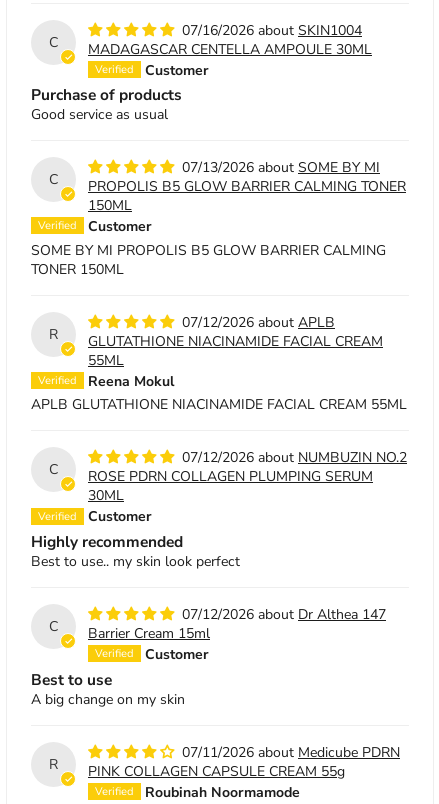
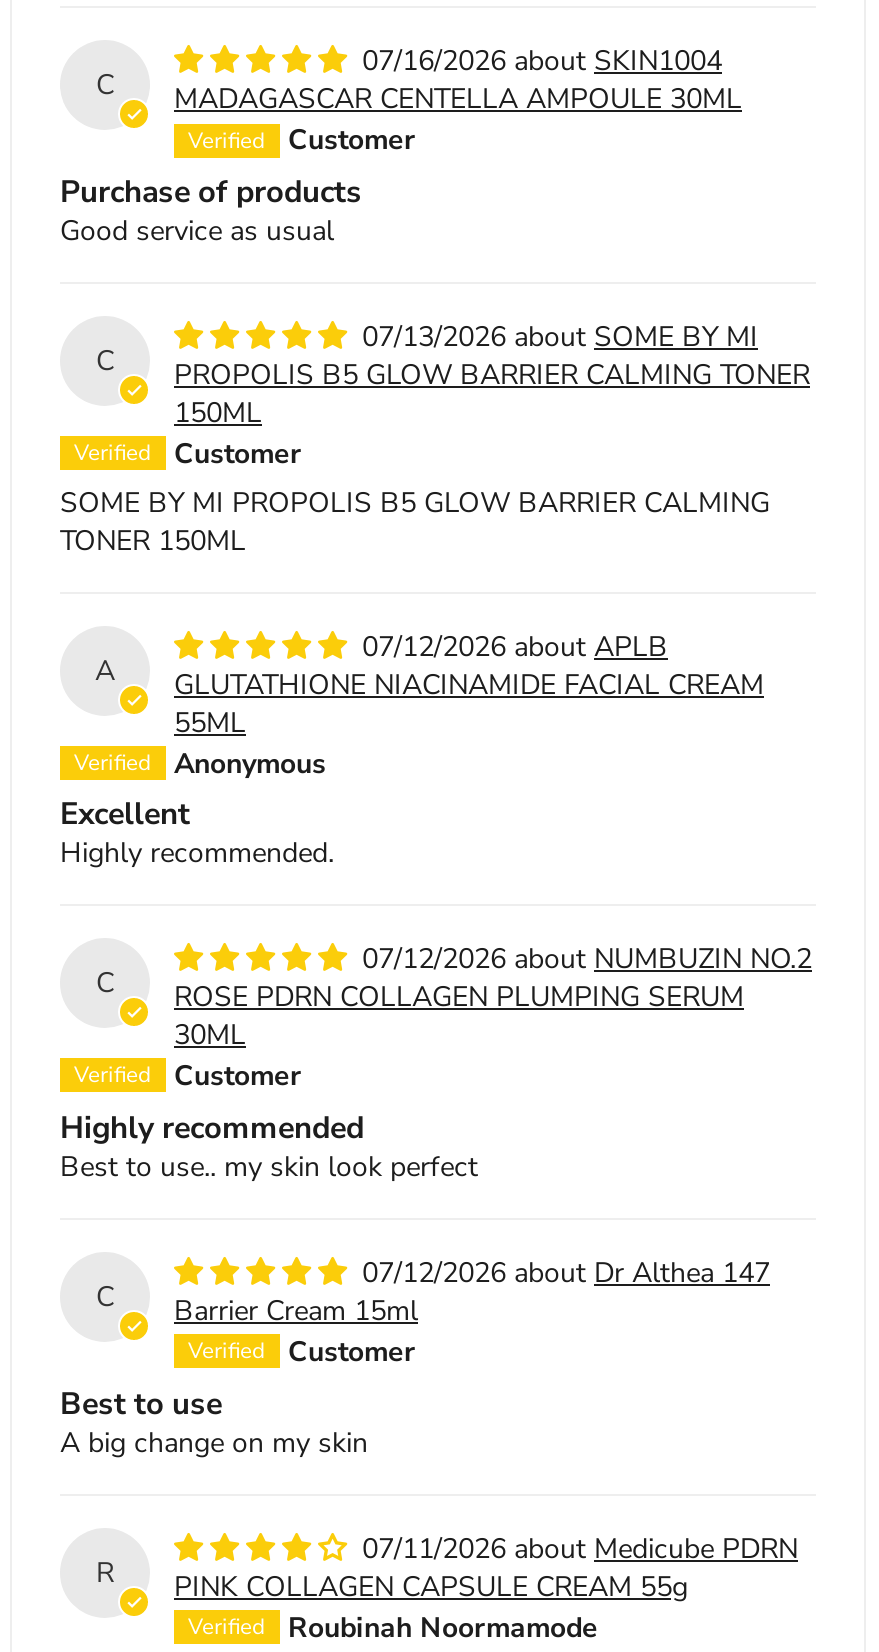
[49,325,58,344] R -> [95,652,115,690] A
[31,371,407,414] Reena Mokul | APLB GLUTATHIONE NIACINAMIDE FACIAL CREAM 55ML -> [60,745,334,873] Anonymous | Excellent | Highly recommended.

